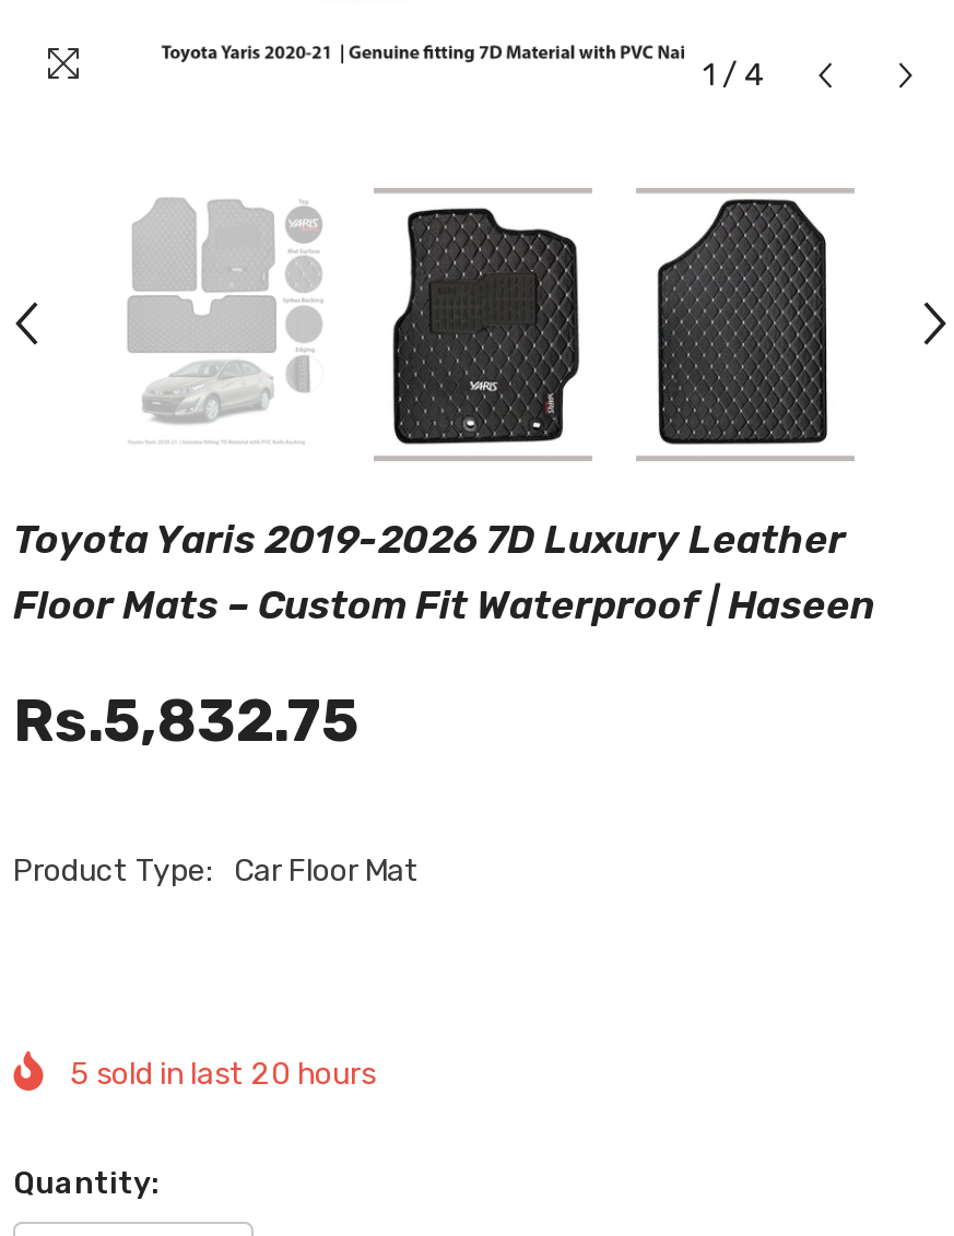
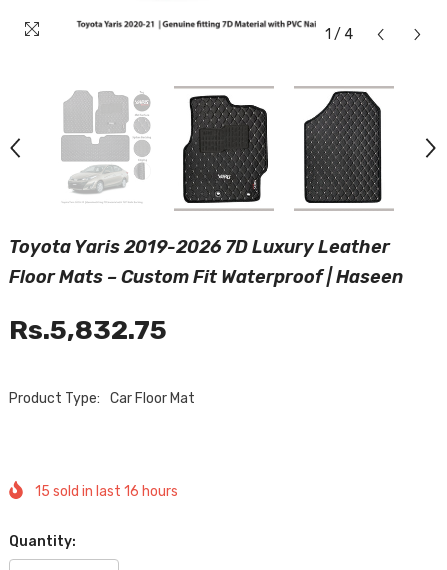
[70,1057,376,1094] 5 sold in last 20 hours -> [35,483,178,500] 15 sold in last 16 hours

